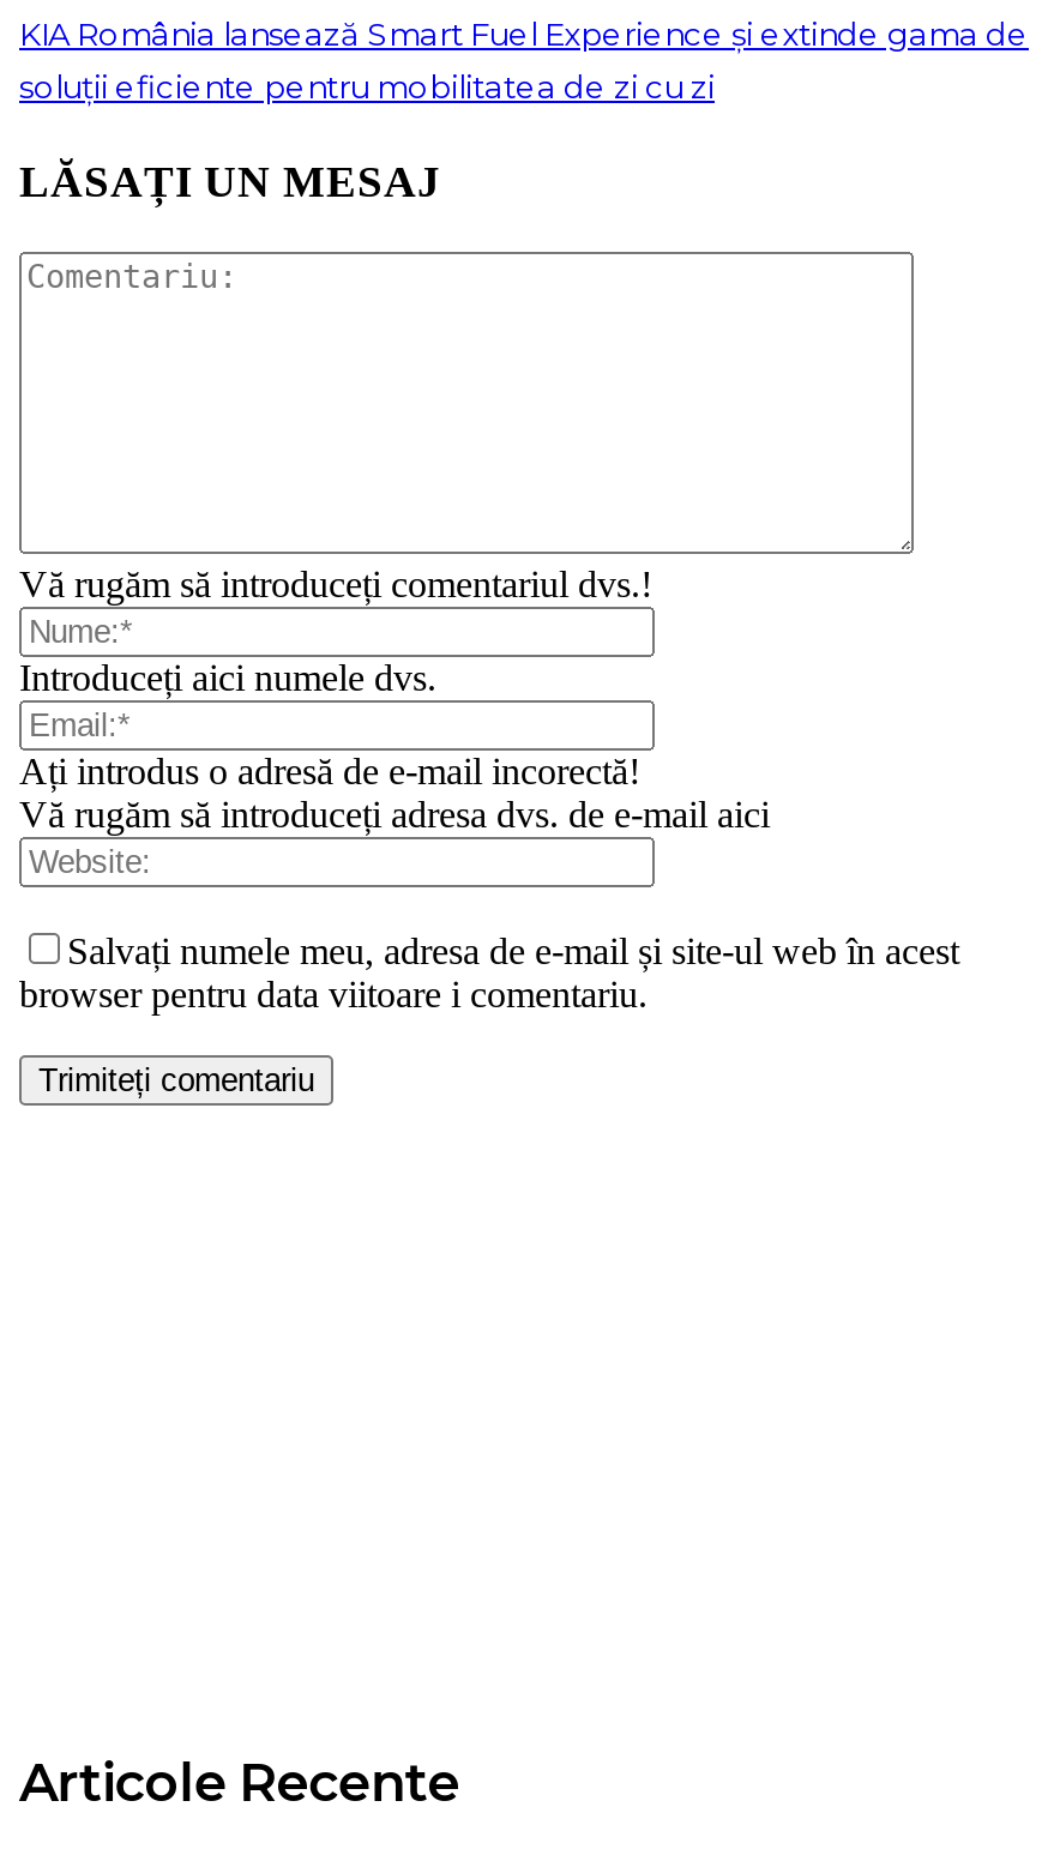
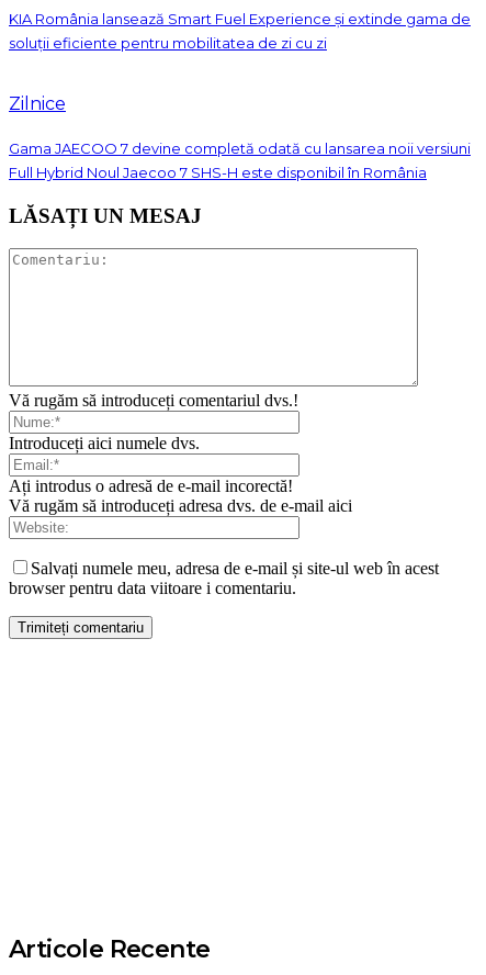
none -> [9,94,471,181] Zilnice | Gama JAECOO 7 devine completă odată cu lansarea noii versiuni | Full Hybrid Noul Jaecoo 7 SHS-H este disponibil în România

